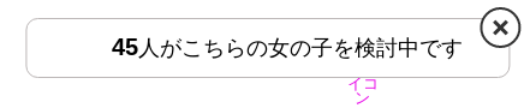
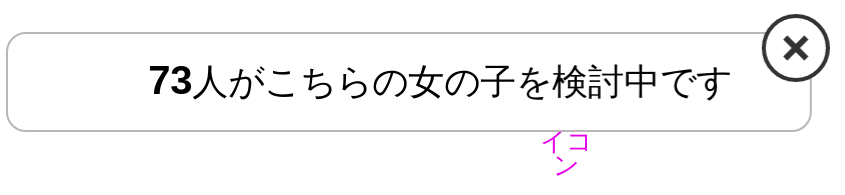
[111,34,462,60] 45人がこちらの女の子を検討中です -> [148,59,732,103] 73人がこちらの女の子を検討中です

